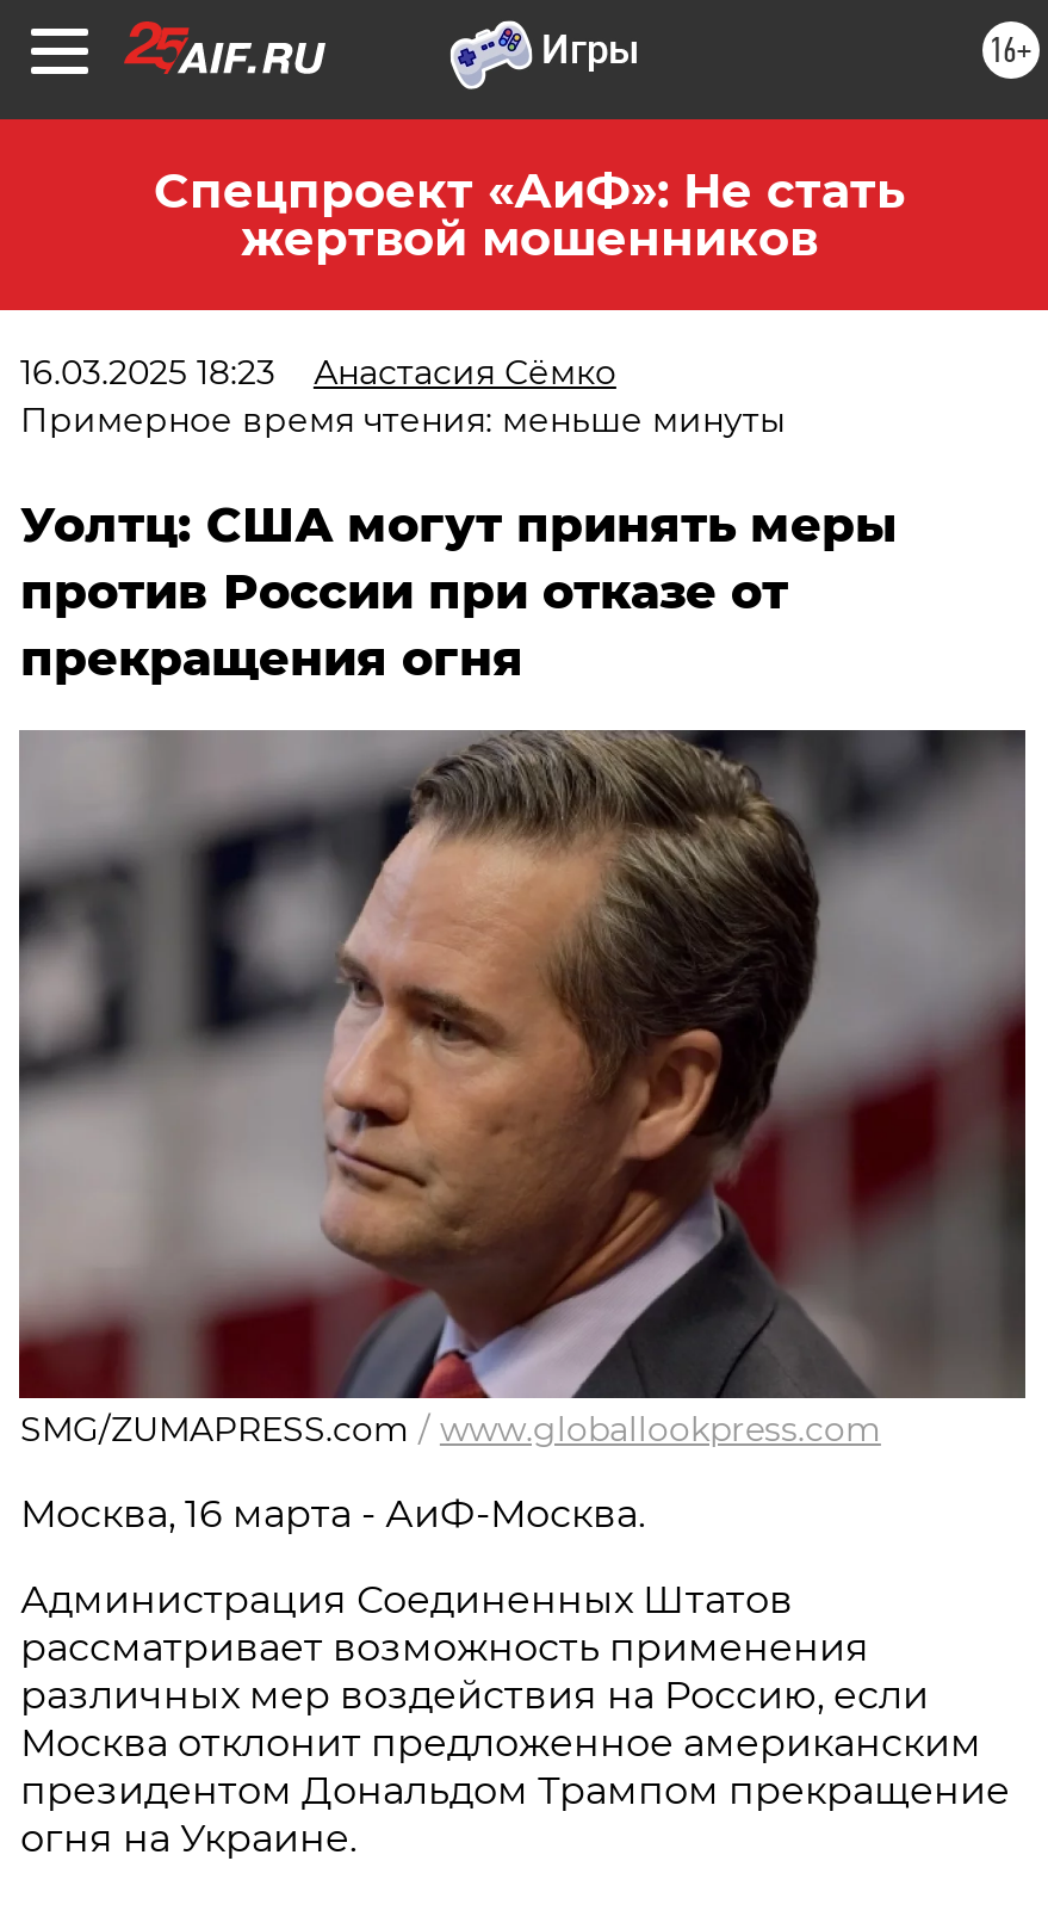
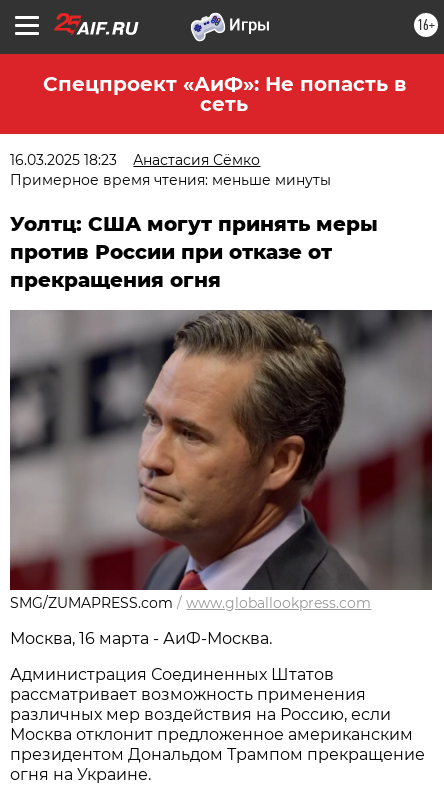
[154,162,905,267] Спецпроект «АиФ»: Не стать | жертвой мошенников -> [42,72,405,116] Спецпроект «АиФ»: Не попасть в | сеть

